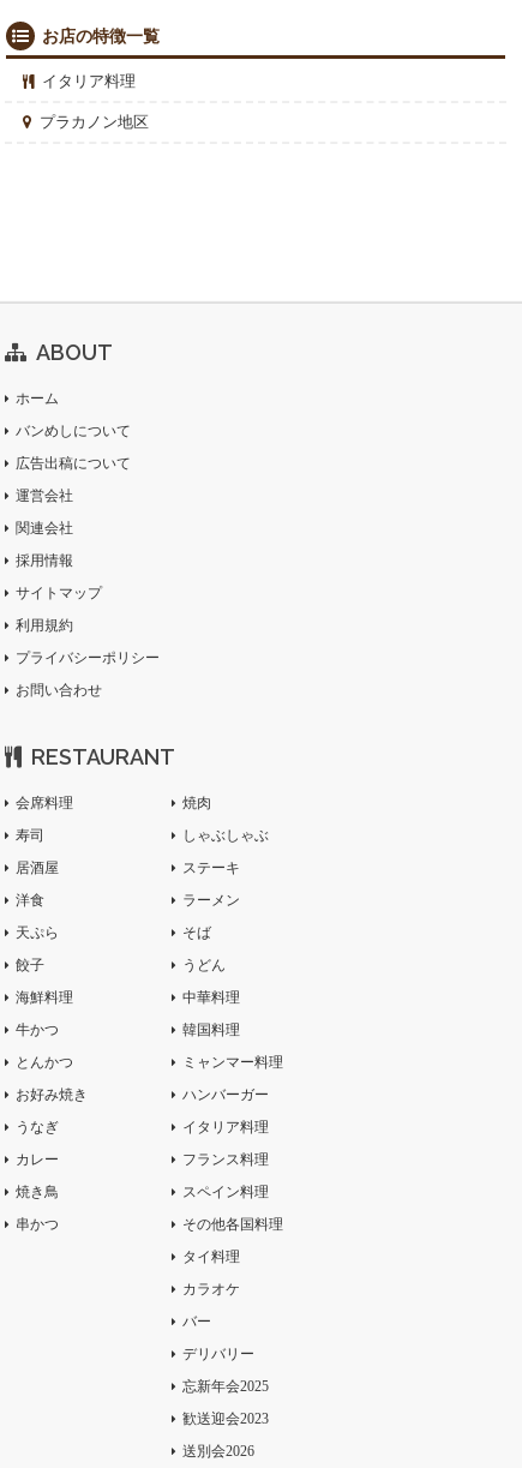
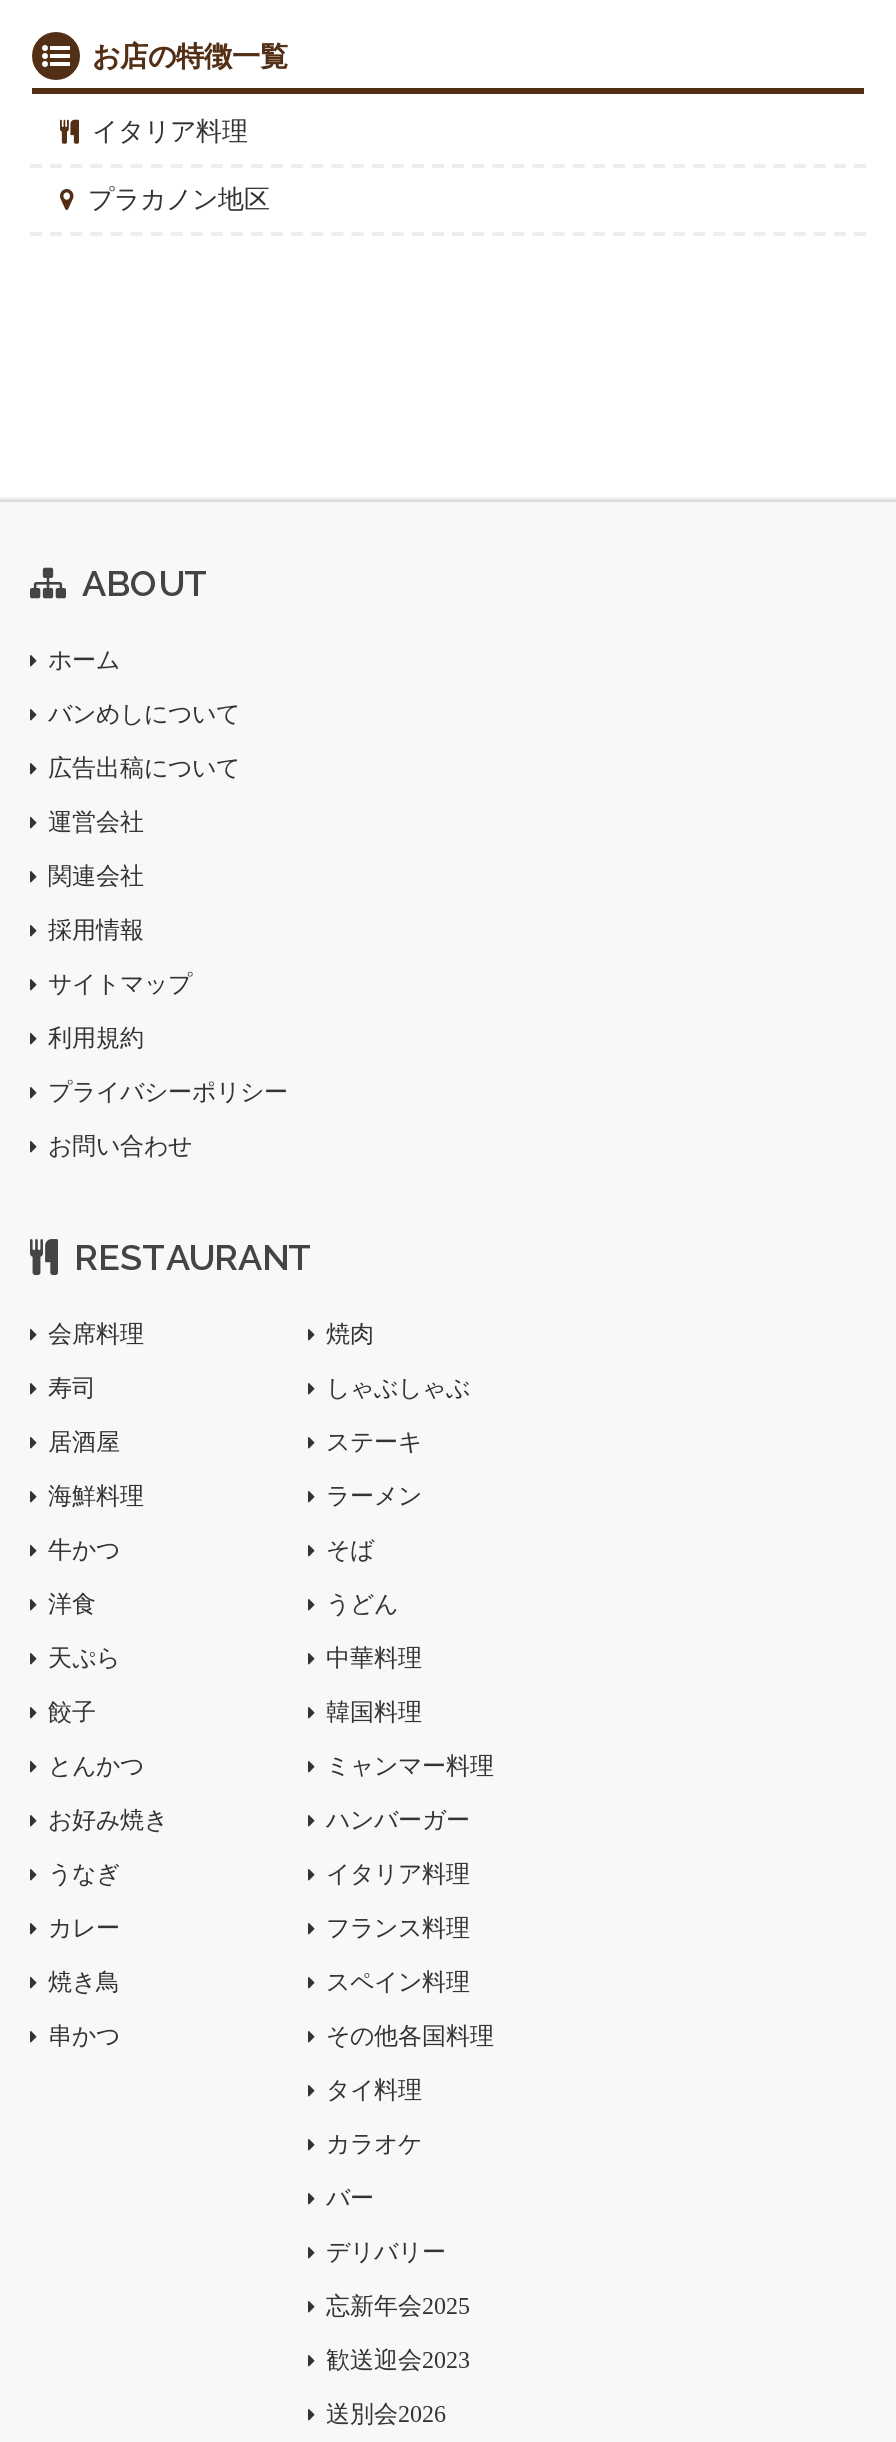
moved [16,891,59,973] -> [48,1589,120,1725]: 洋食 | 天ぷら | 餃子
moved [16,989,73,1038] -> [48,1481,144,1563]: 海鮮料理 | 牛かつ

